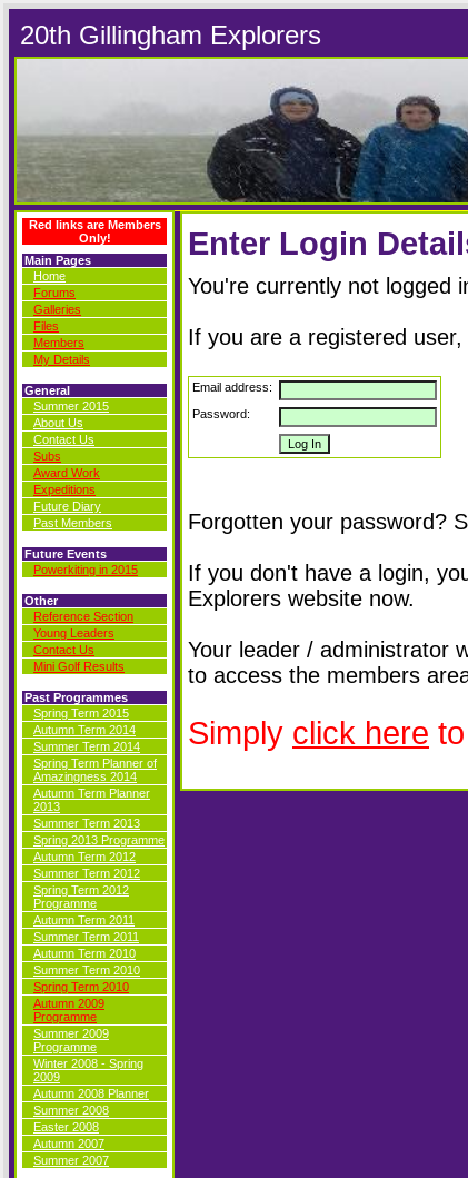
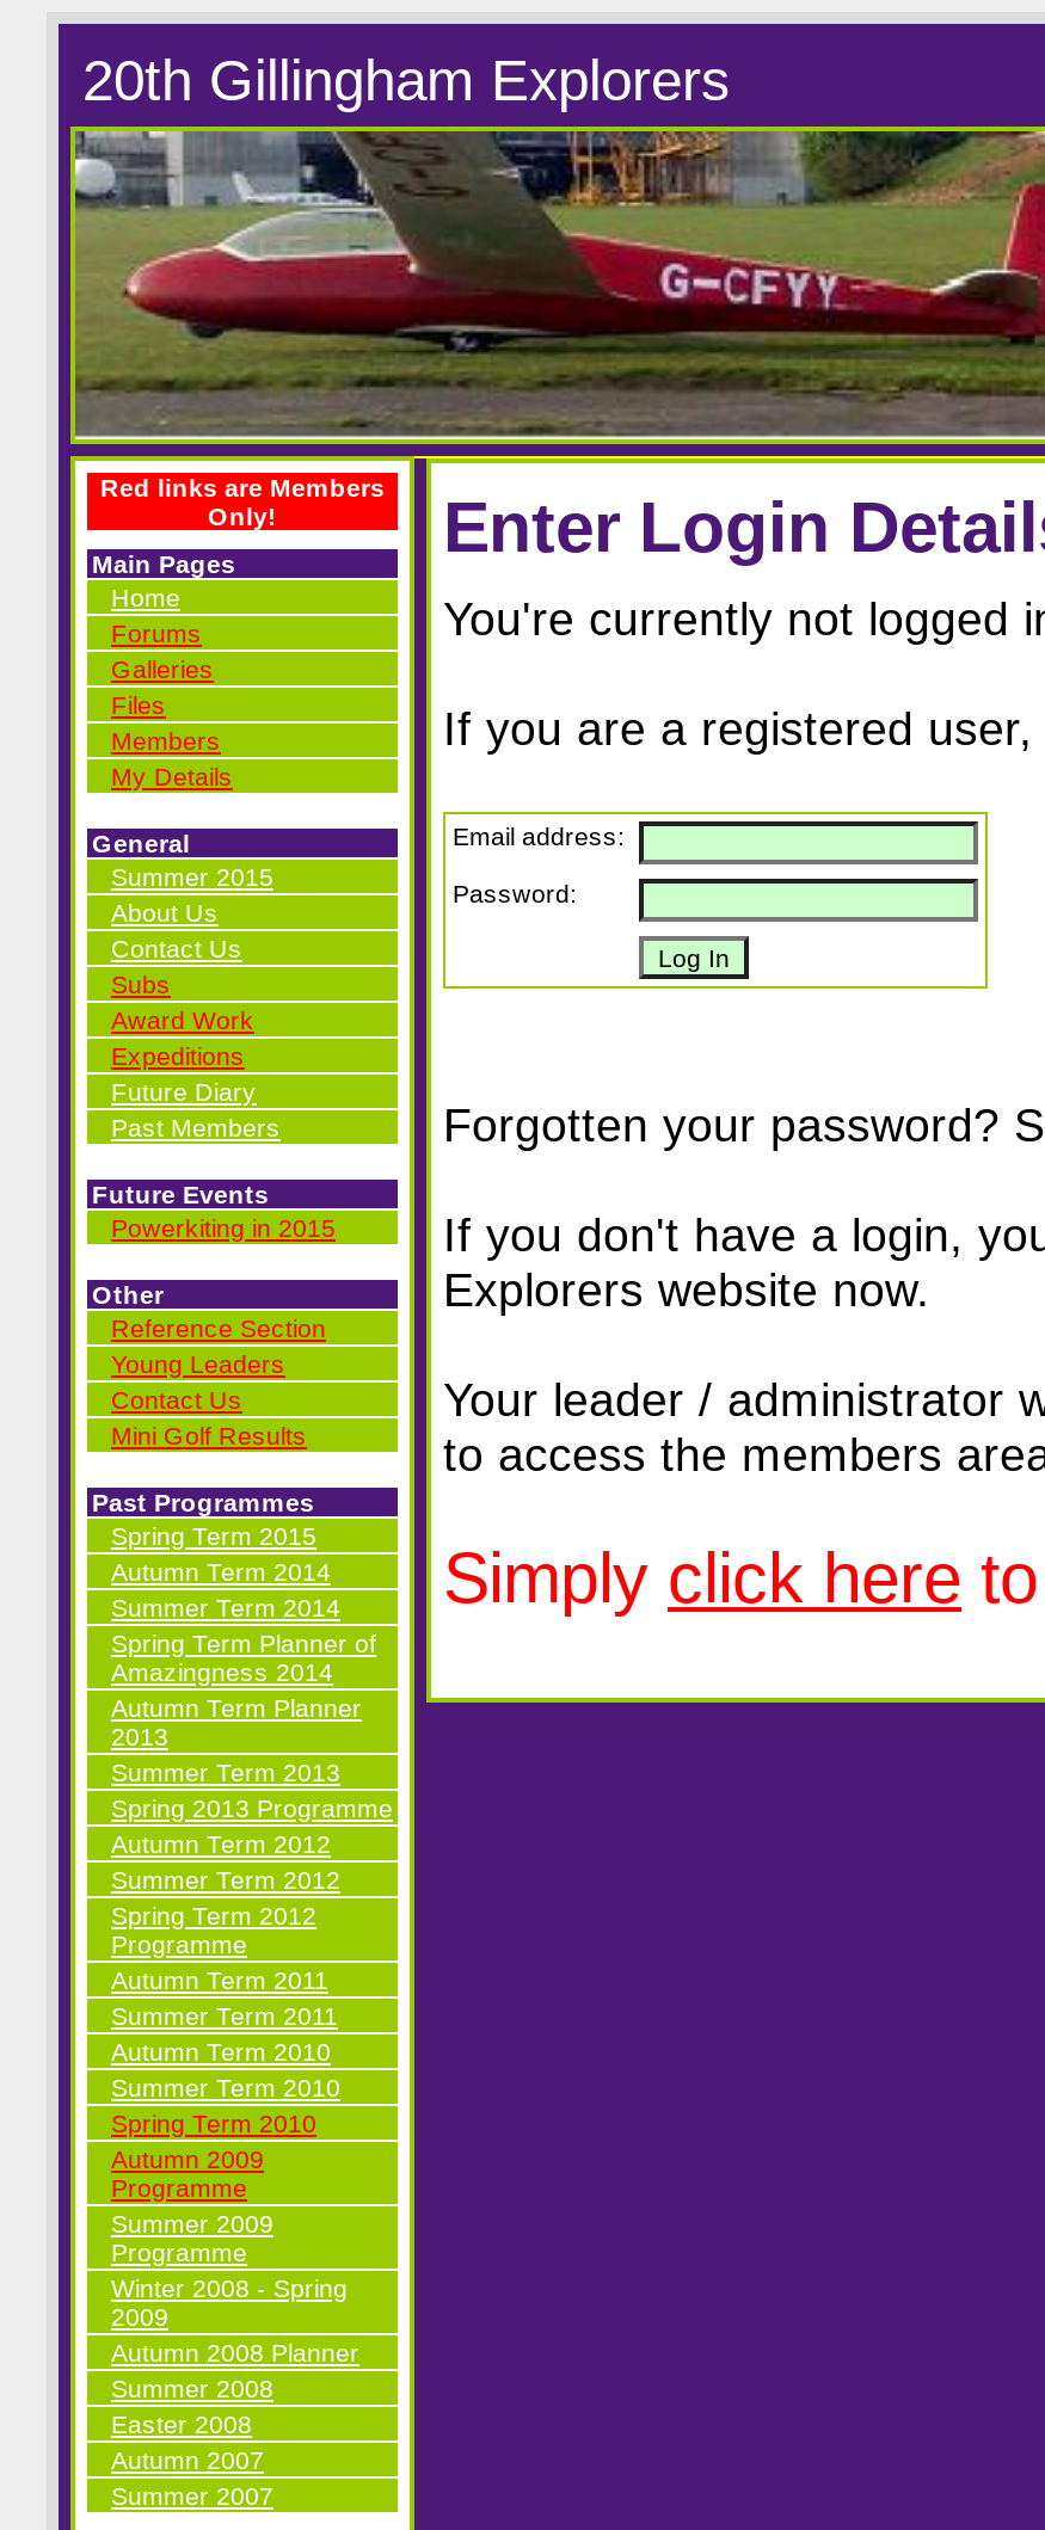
[16,58,465,204] [image] -> [75,129,1038,442] [image]

